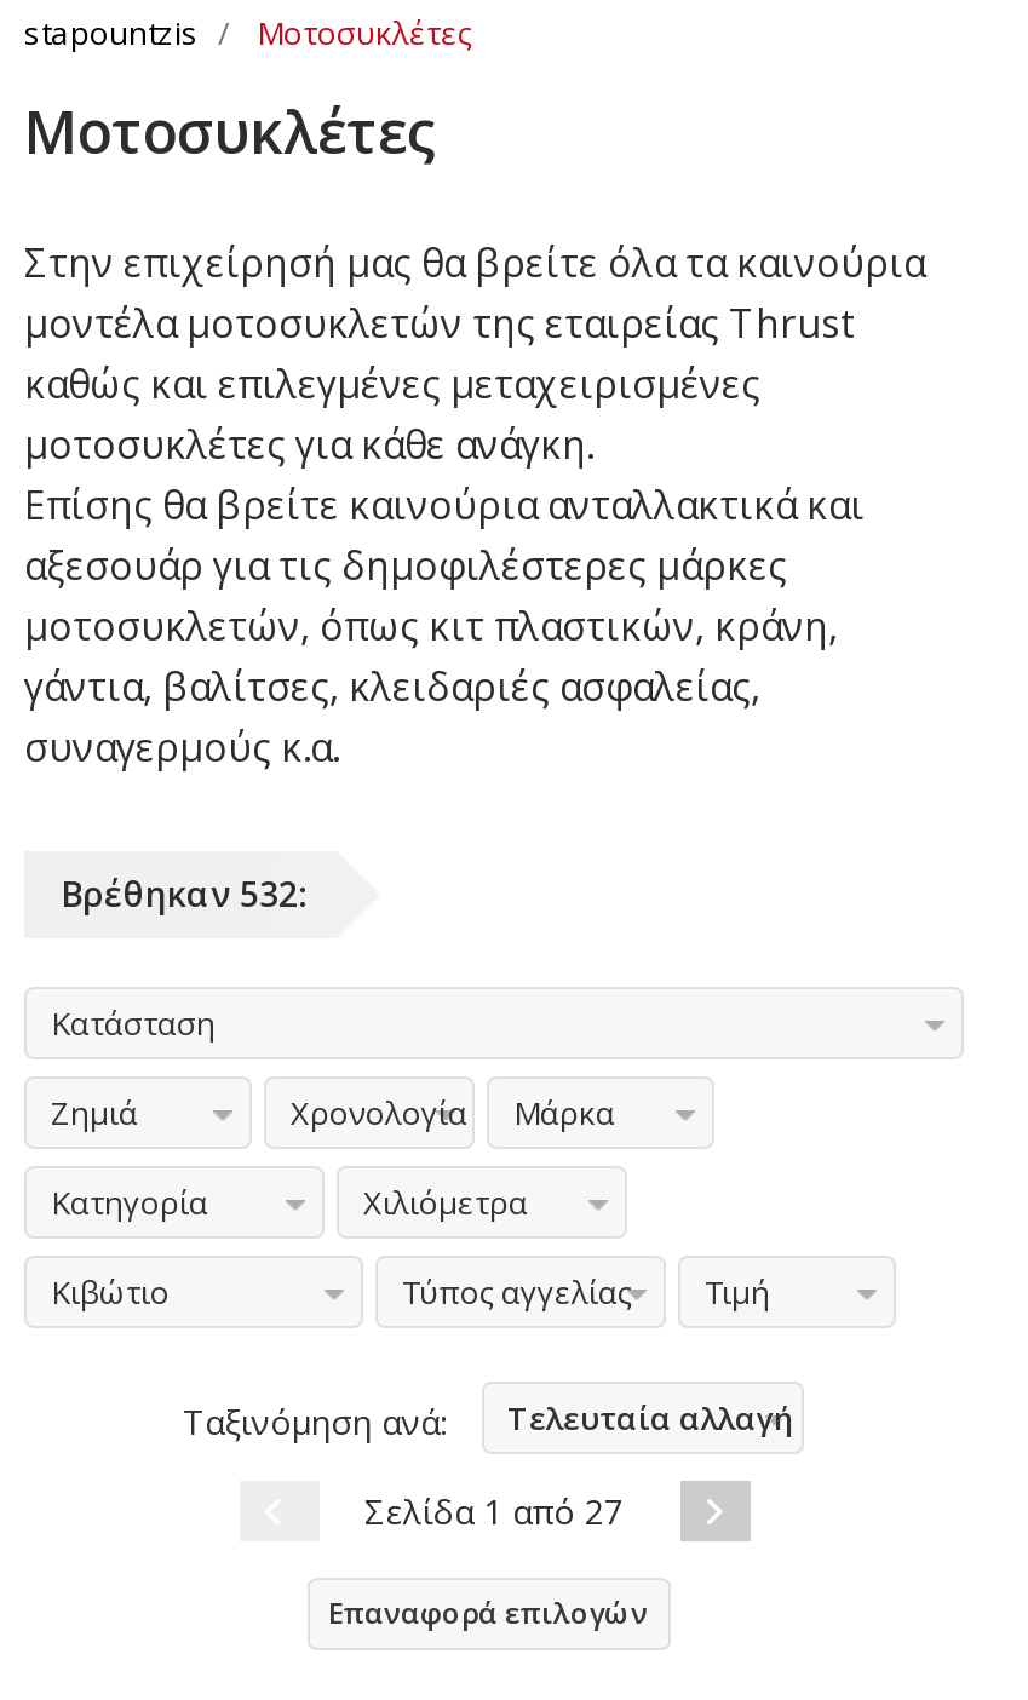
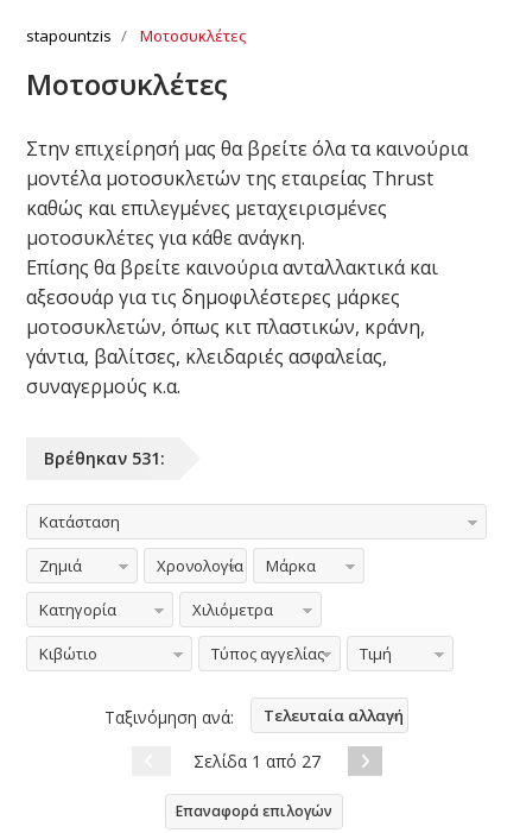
[61,871,308,917] Βρέθηκαν 532: -> [44,447,165,469] Βρέθηκαν 531:

